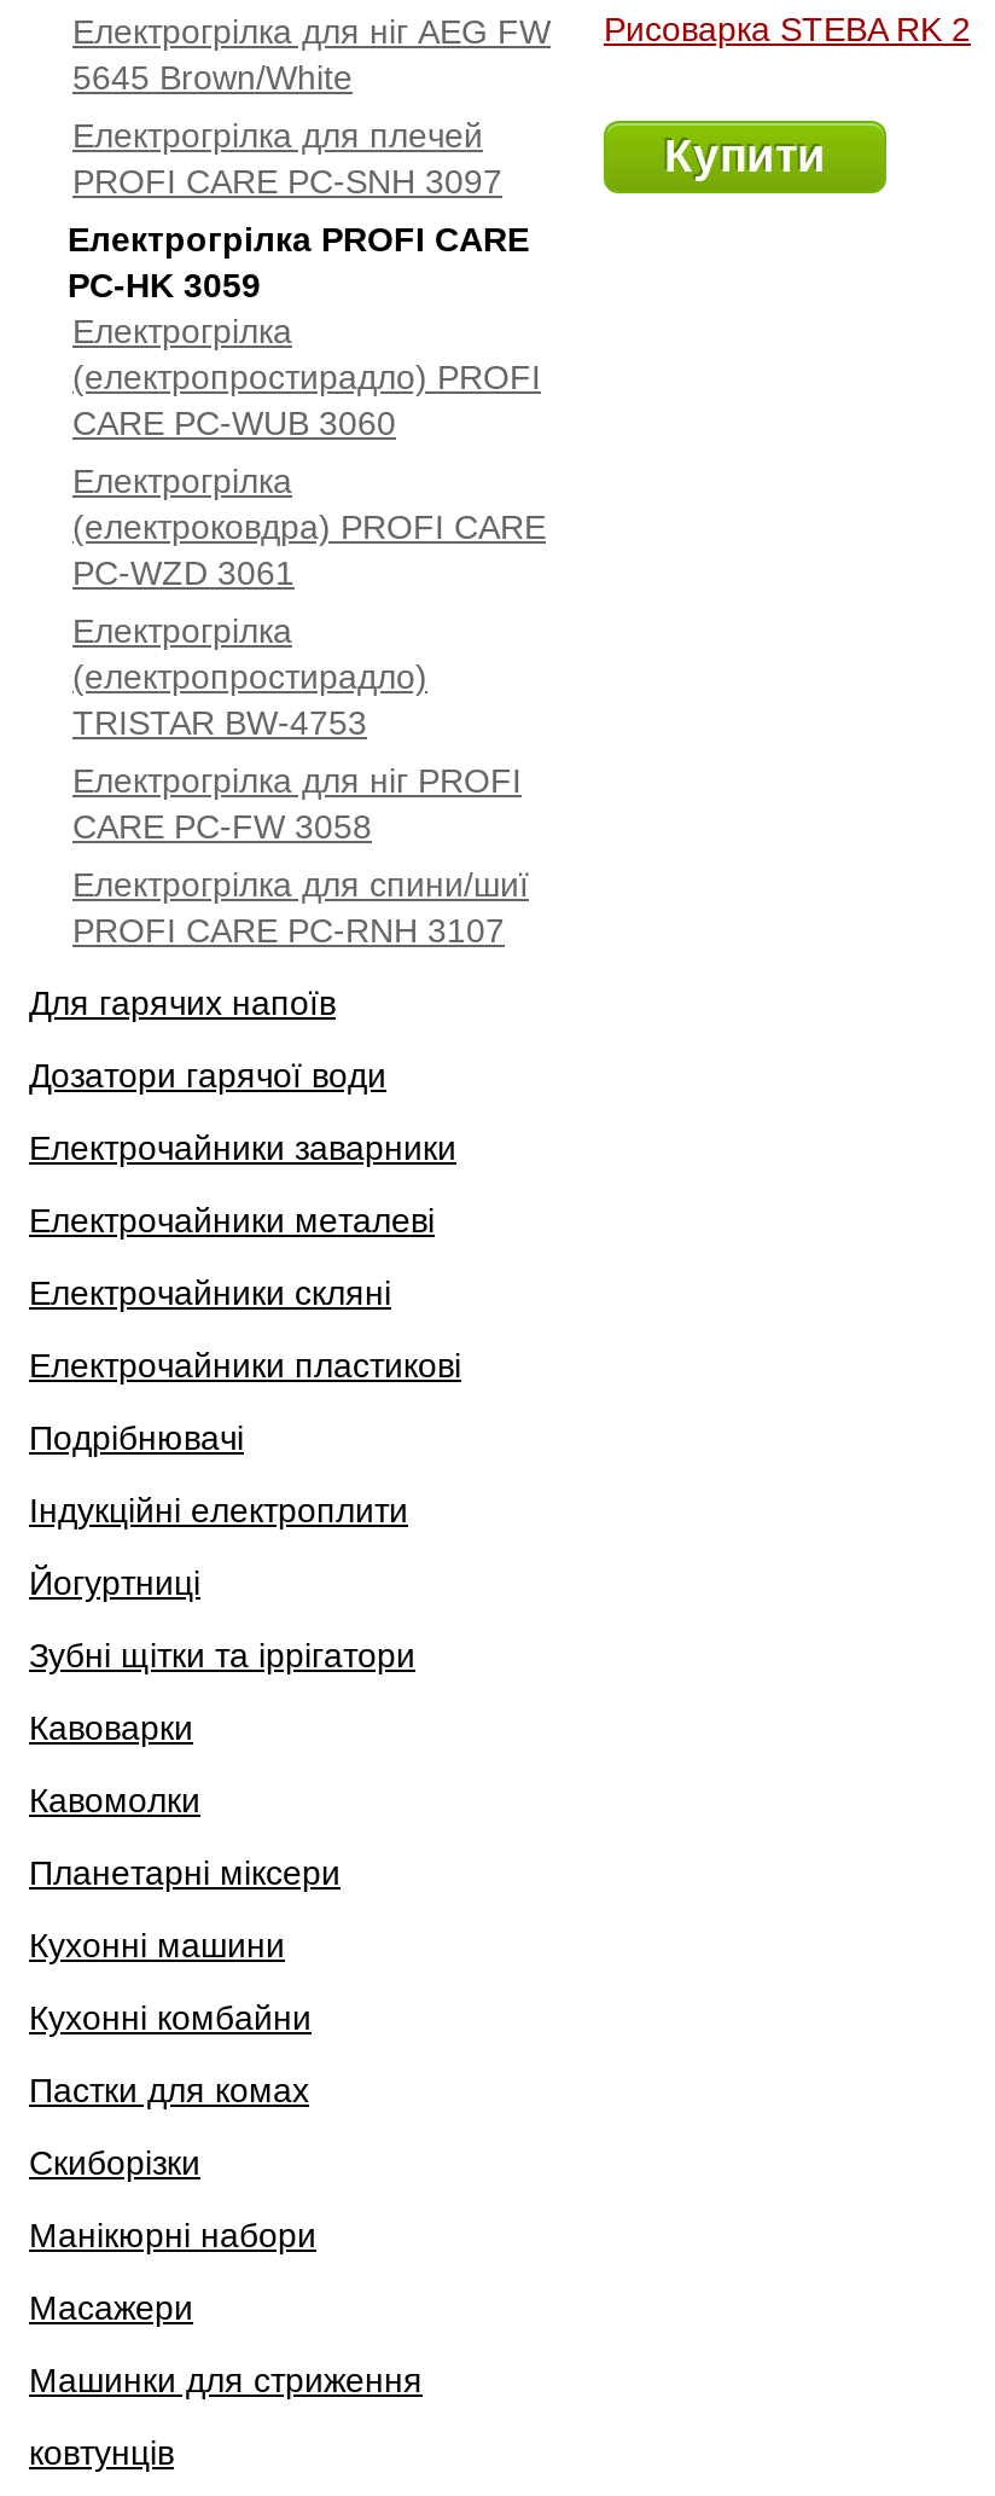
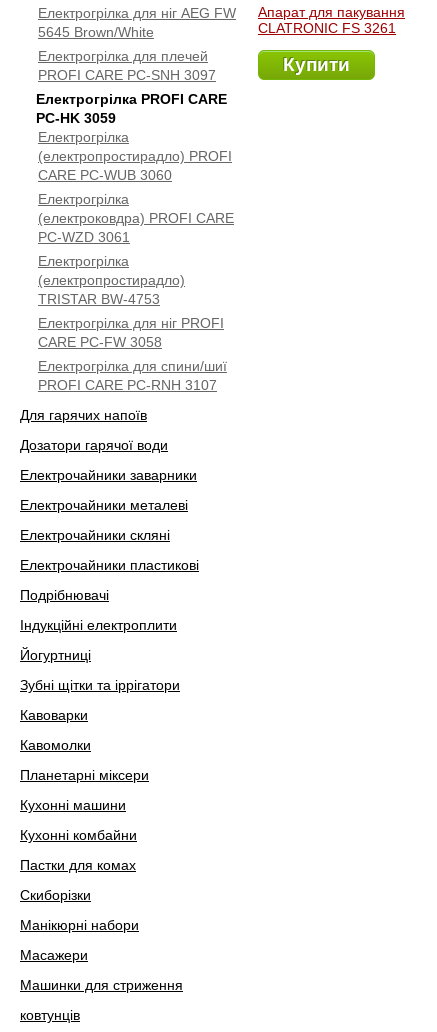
[604,10,971,48] Рисоварка STEBA RK 2 -> [258,4,405,36] Апарат для пакування | CLATRONIC FS 3261

